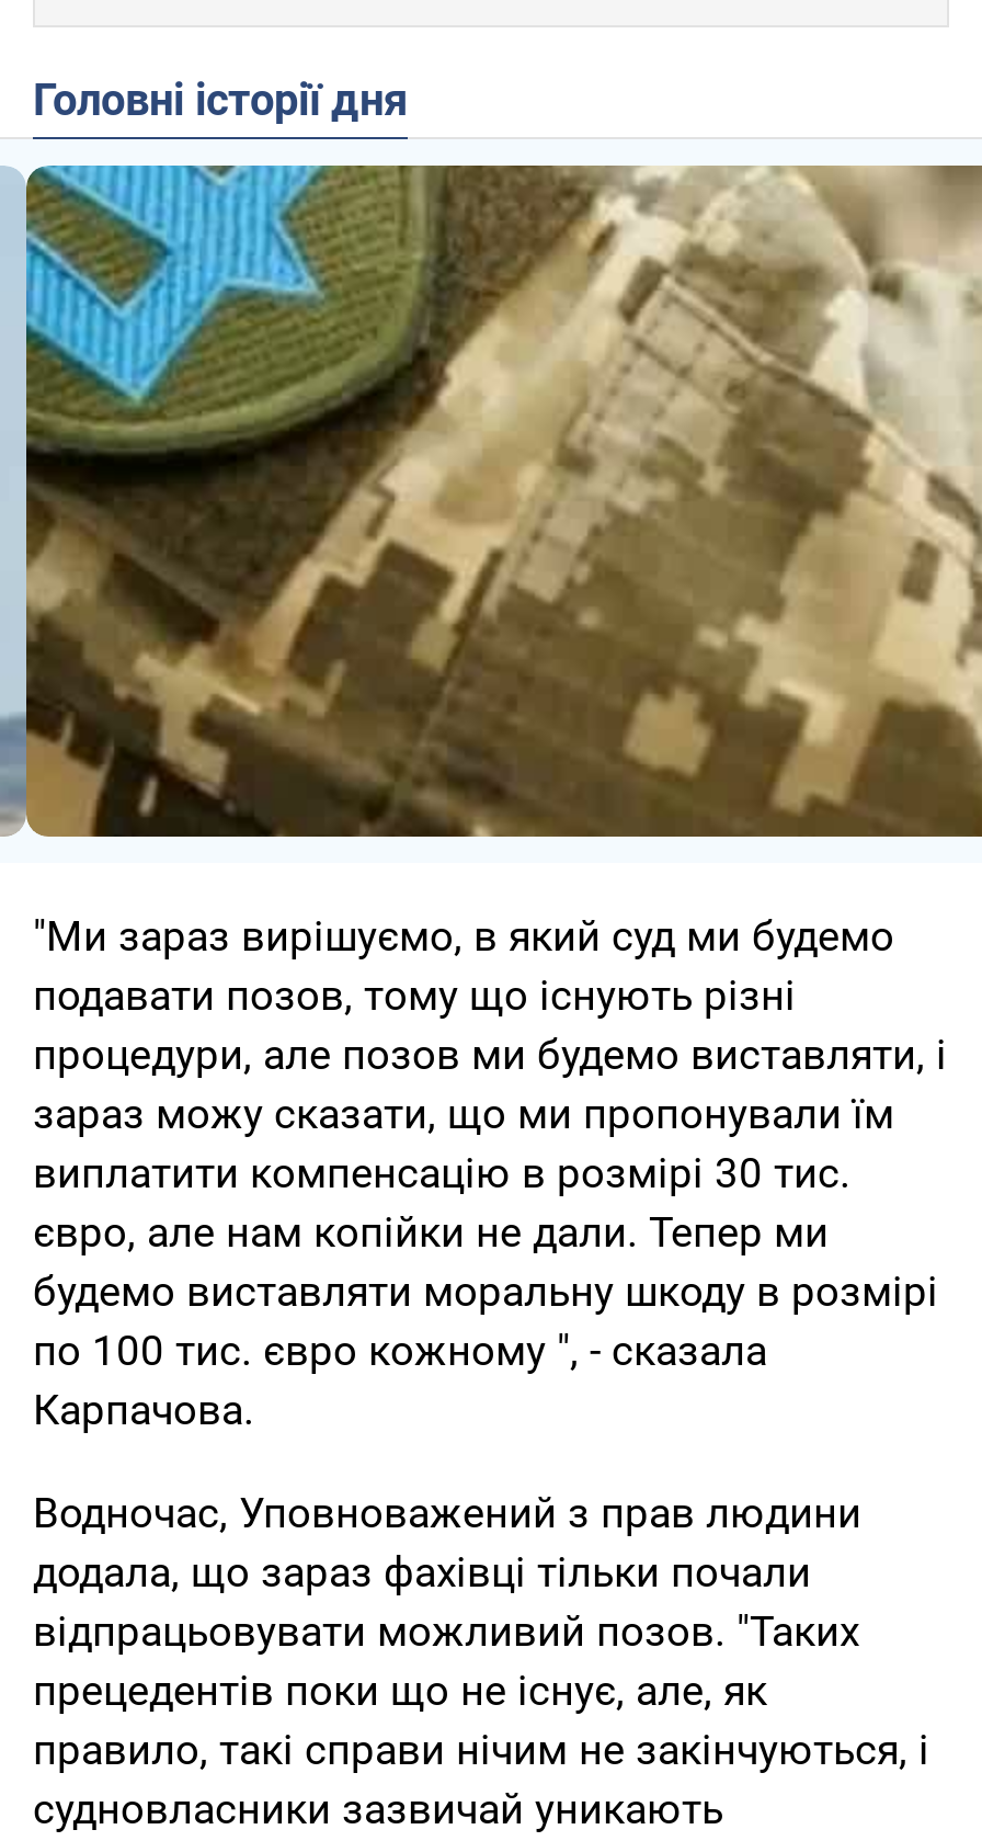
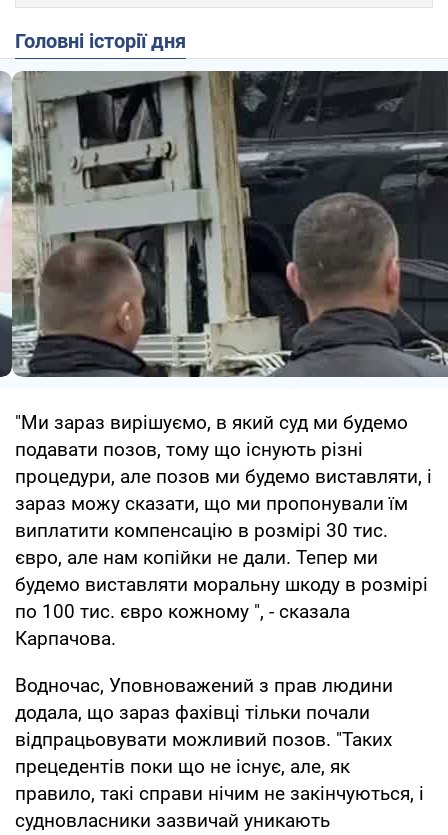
[7,163,975,839] [image] -> [3,70,445,378] [image]

